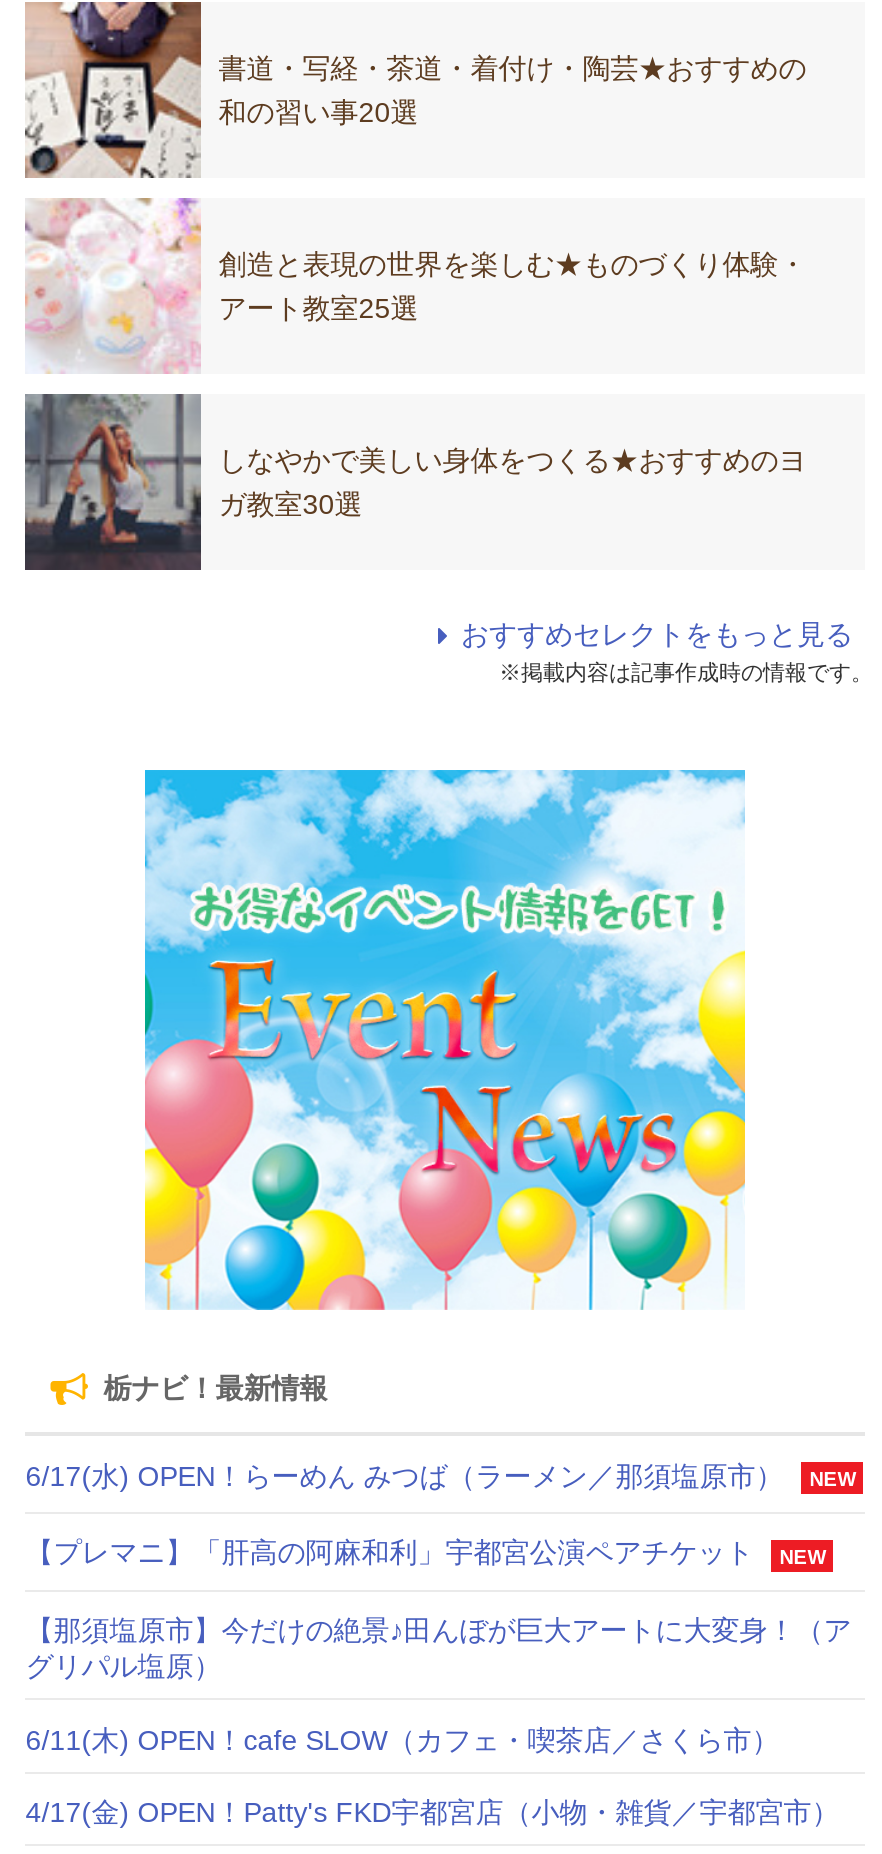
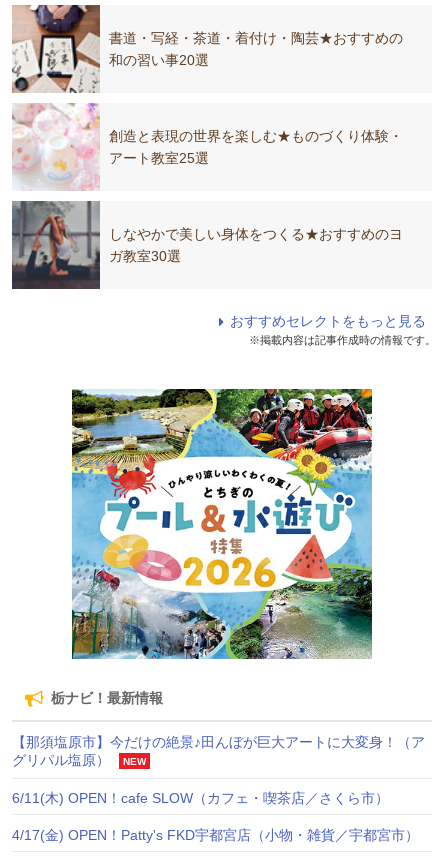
[143,768,747,1312] [image] -> [71,388,373,660] [image]
[26,1459,856,1569] 6/17(水) OPEN！らーめん みつば（ラーメン／那須塩原市） | NEW | 【プレマニ】「肝高の阿麻和利」宇都宮公演ペアチケット | NEW -> none
none -> [123,756,146,767] NEW

